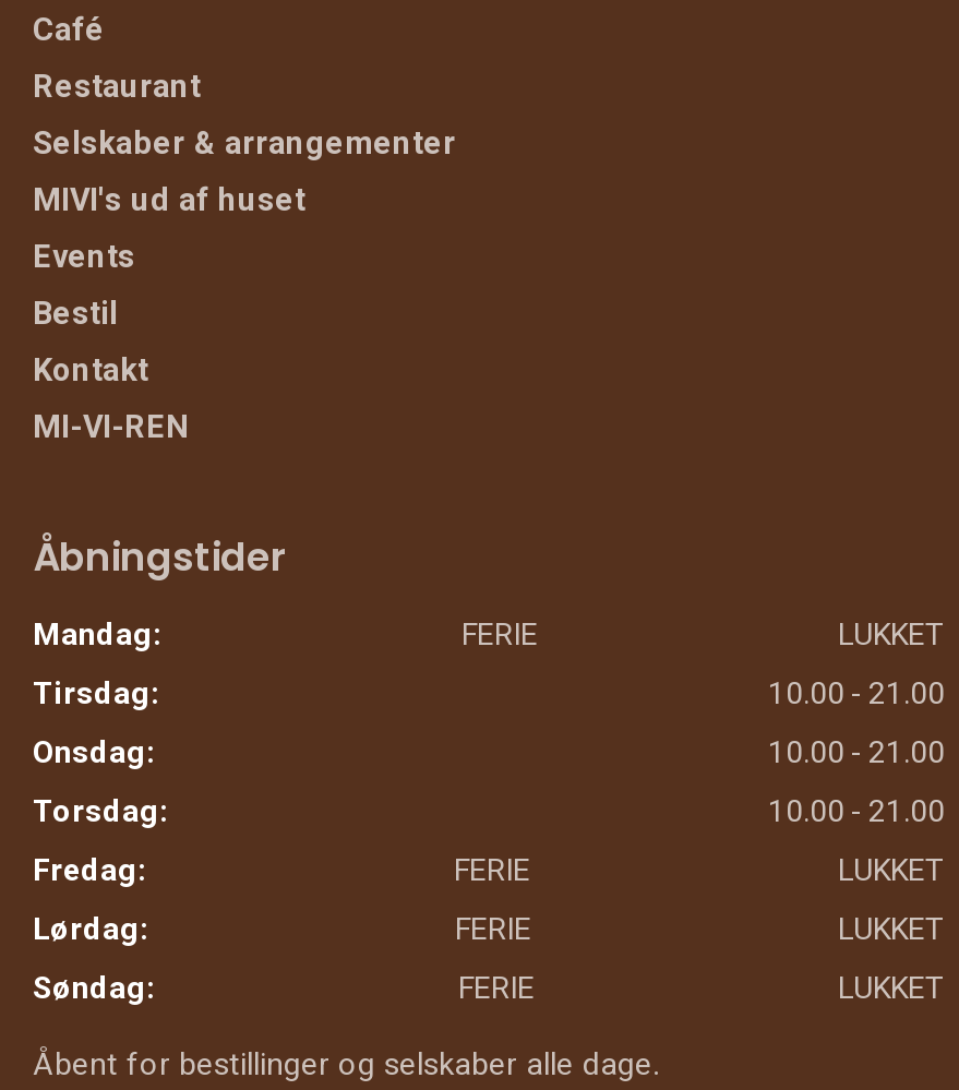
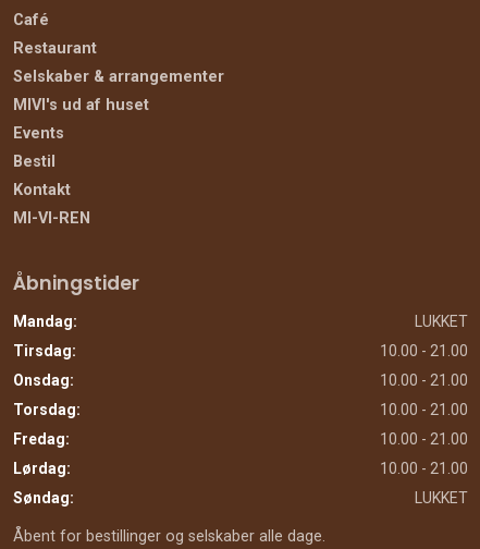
[461,616,538,651] FERIE -> none
[454,852,945,887] FERIE | LUKKET -> [380,430,468,448] 10.00 - 21.00
[455,911,945,946] FERIE | LUKKET -> [380,460,468,477] 10.00 - 21.00
[458,970,535,1005] FERIE -> none

